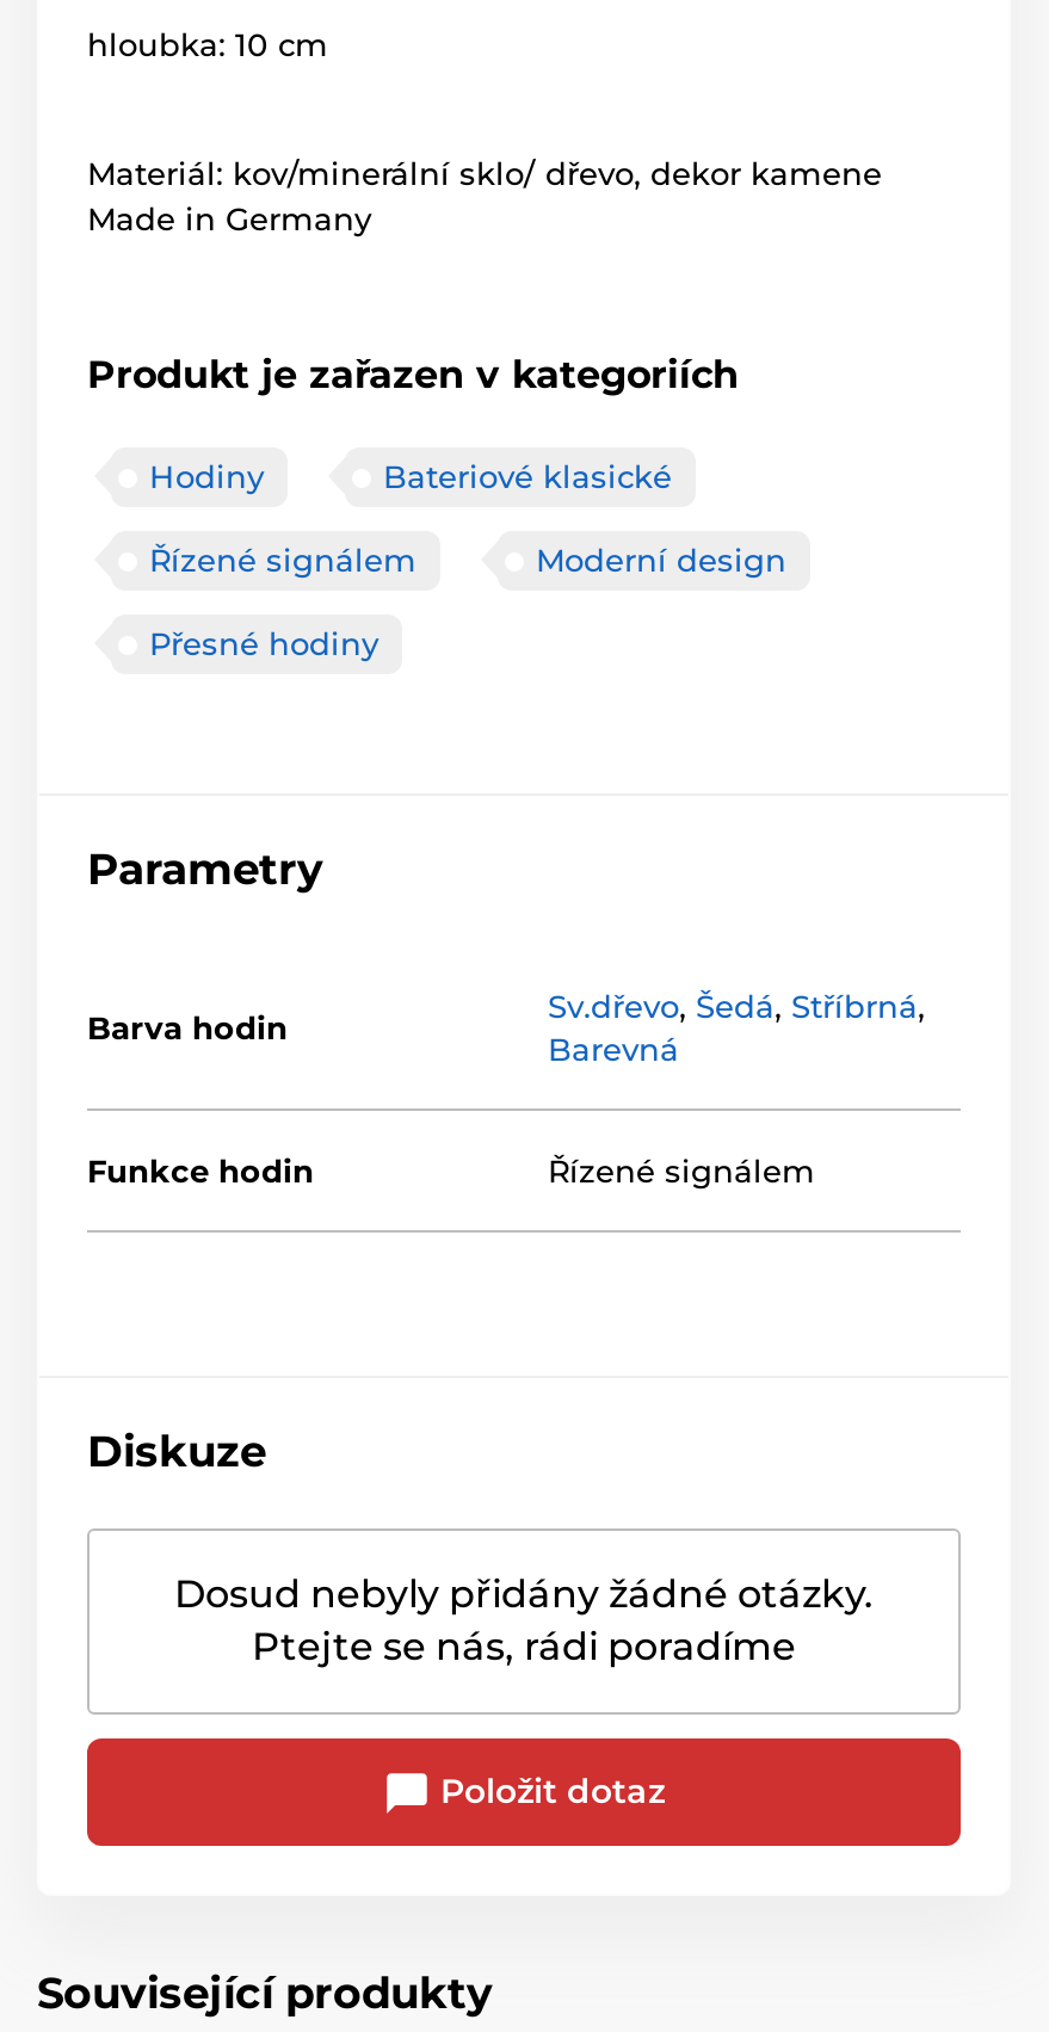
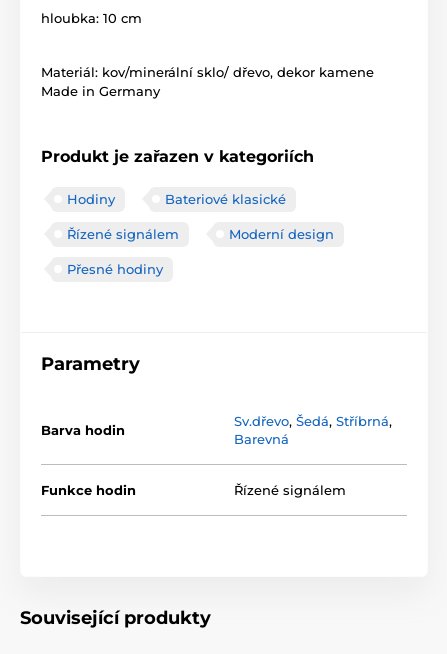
[87,1427,874,1813] Diskuze | Dosud nebyly přidány žádné otázky. | Ptejte se nás, rádi poradíme | Položit dotaz -> none

